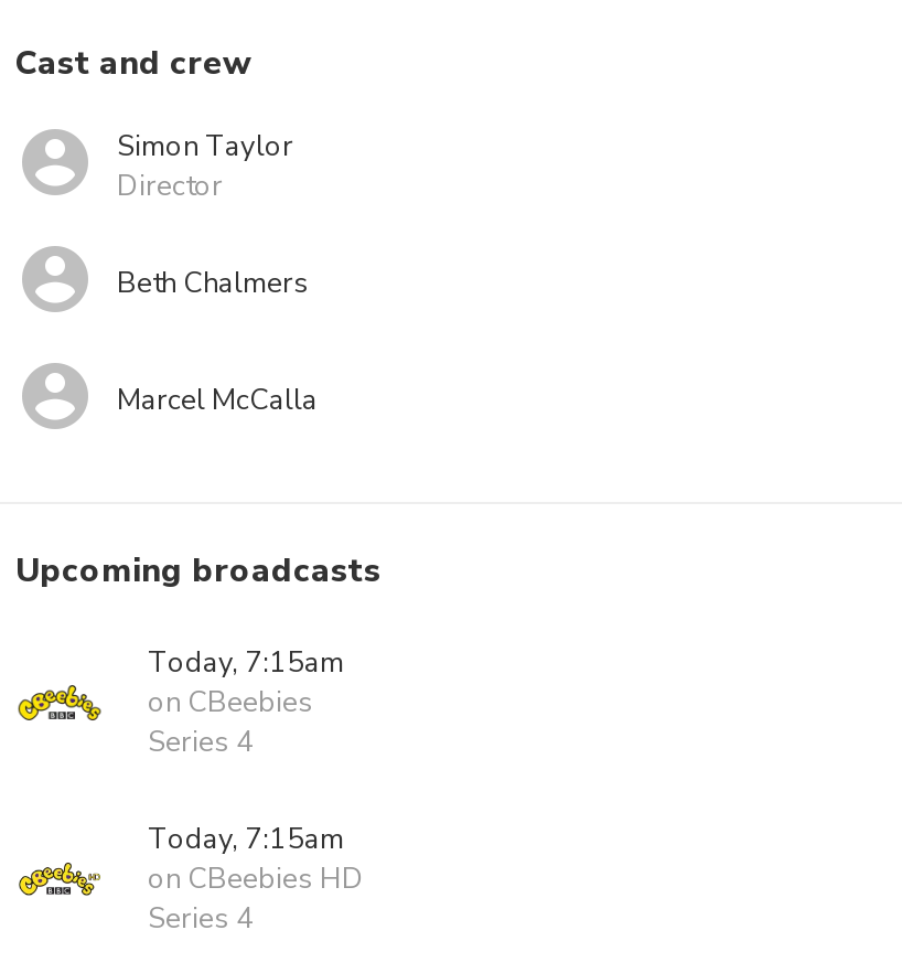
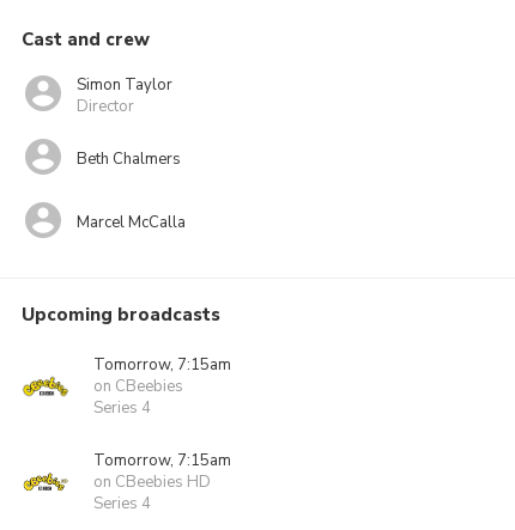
[148,643,344,683] Today, 7:15am -> [93,354,231,376] Tomorrow, 7:15am
[148,820,344,859] Today, 7:15am -> [93,450,231,471] Tomorrow, 7:15am

